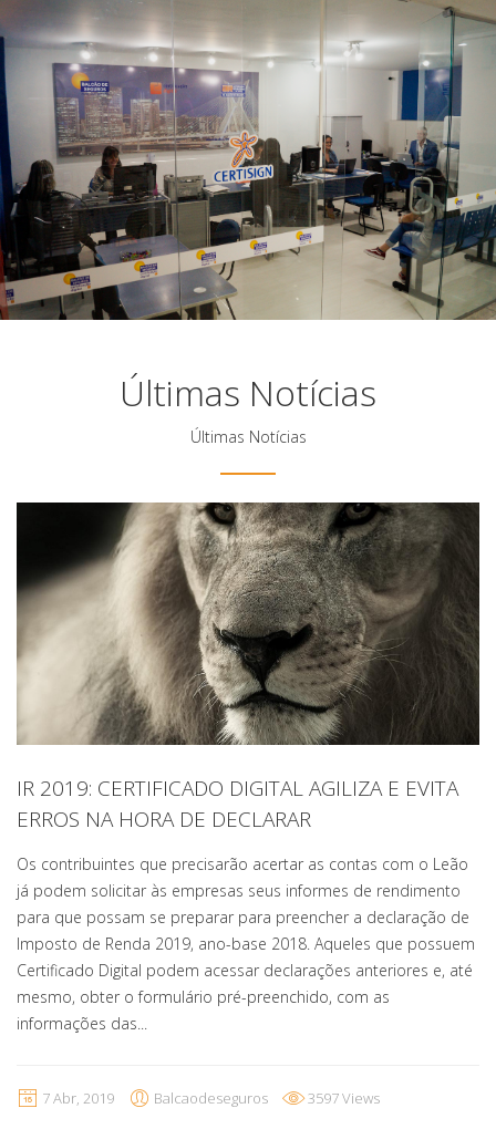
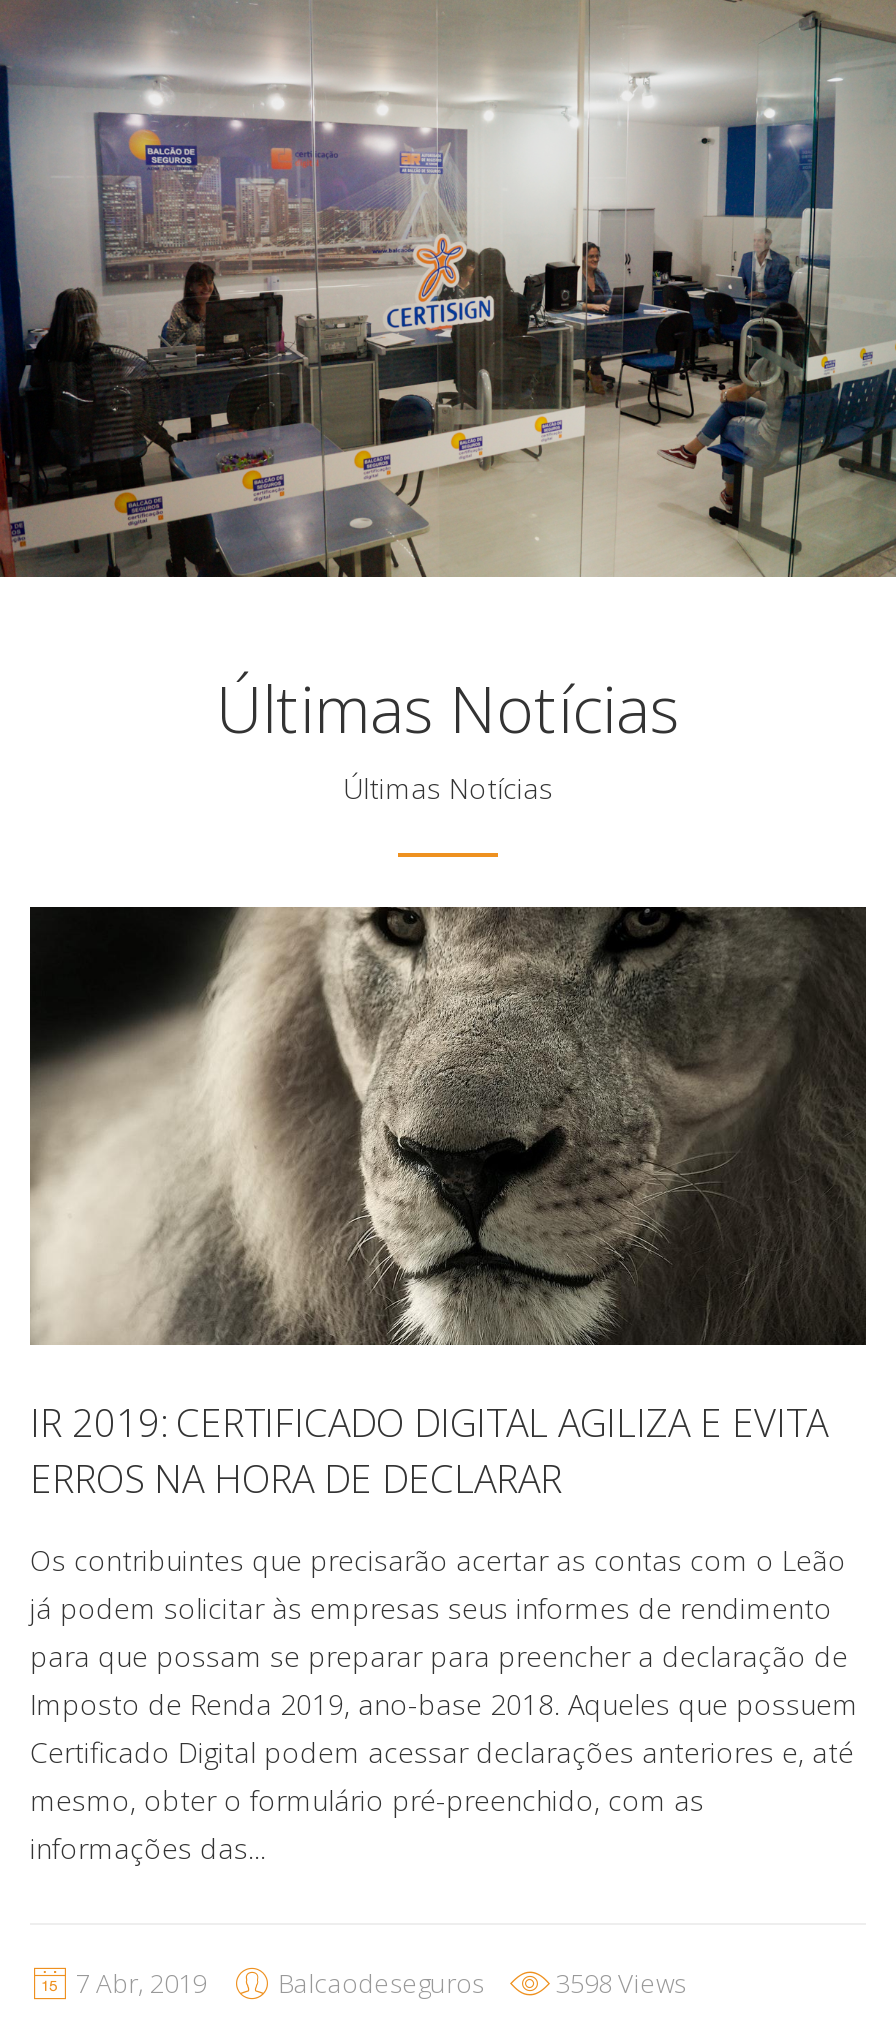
[39,1088,380,1108] 7 Abr, 2019 Balcaodeseguros 3597 Views -> [70,1966,686,2002] 7 Abr, 2019 Balcaodeseguros 3598 Views

